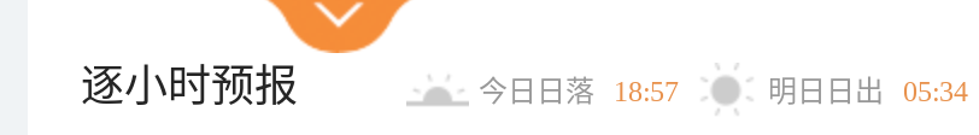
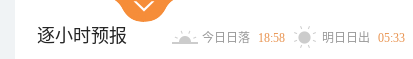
[479,75,679,108] 今日日落 18:57 -> [202,31,285,45] 今日日落 18:58
[768,75,968,108] 明日日出 05:34 -> [322,31,405,45] 明日日出 05:33

